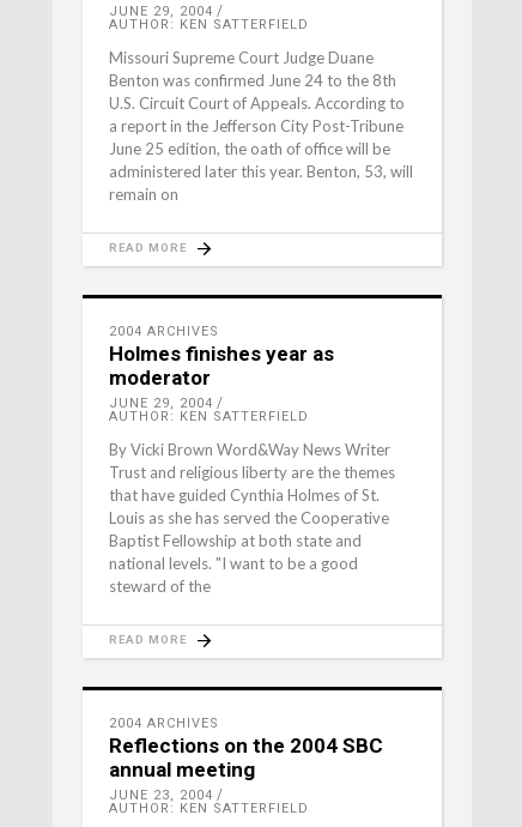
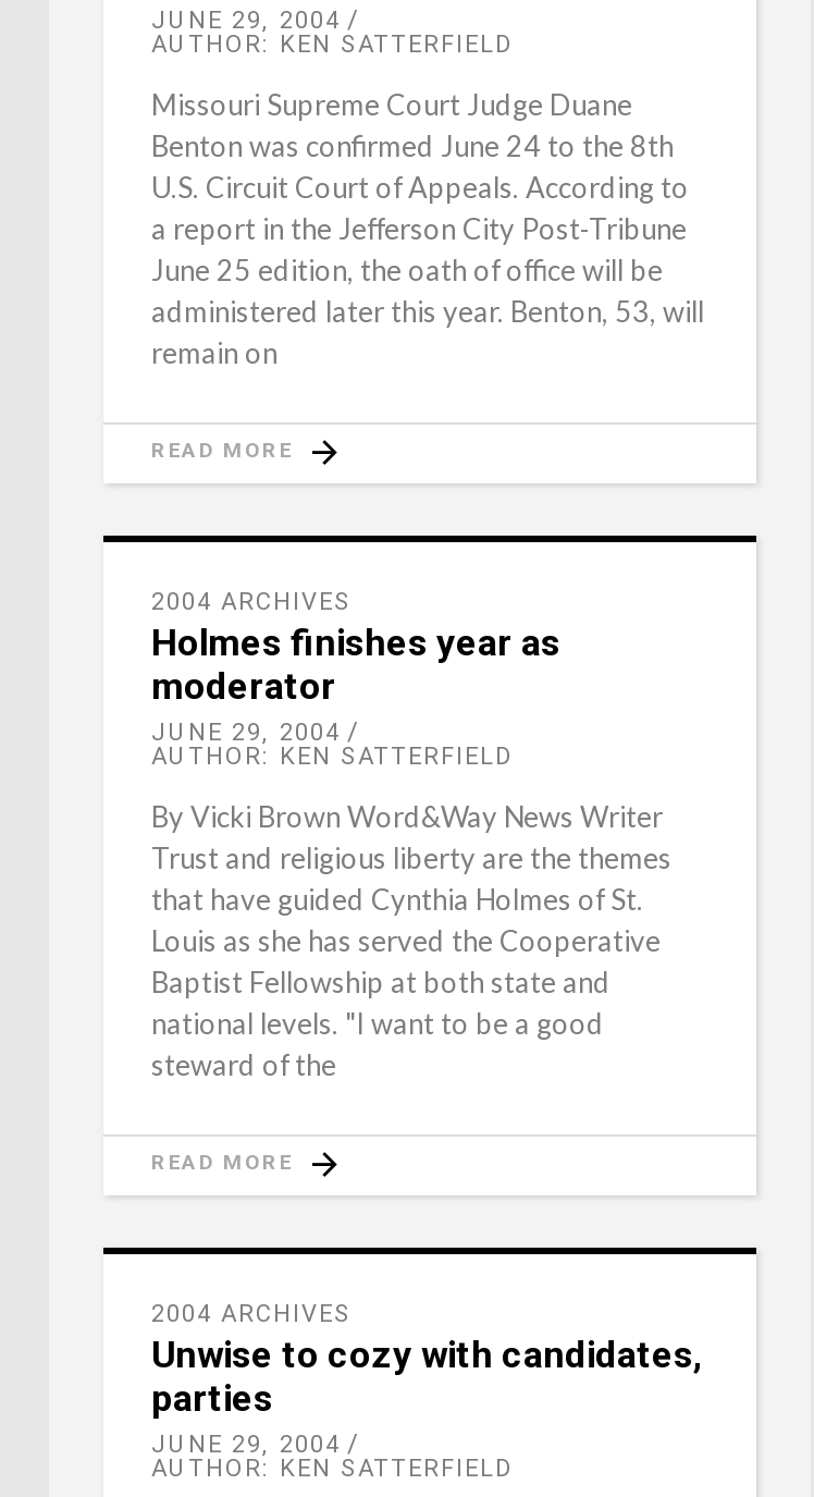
[109,734,383,803] Reflections on the 2004 SBC | annual meeting | JUNE 23, 2004 -> [151,1333,702,1459] Unwise to cozy with candidates, | parties | JUNE 29, 2004

